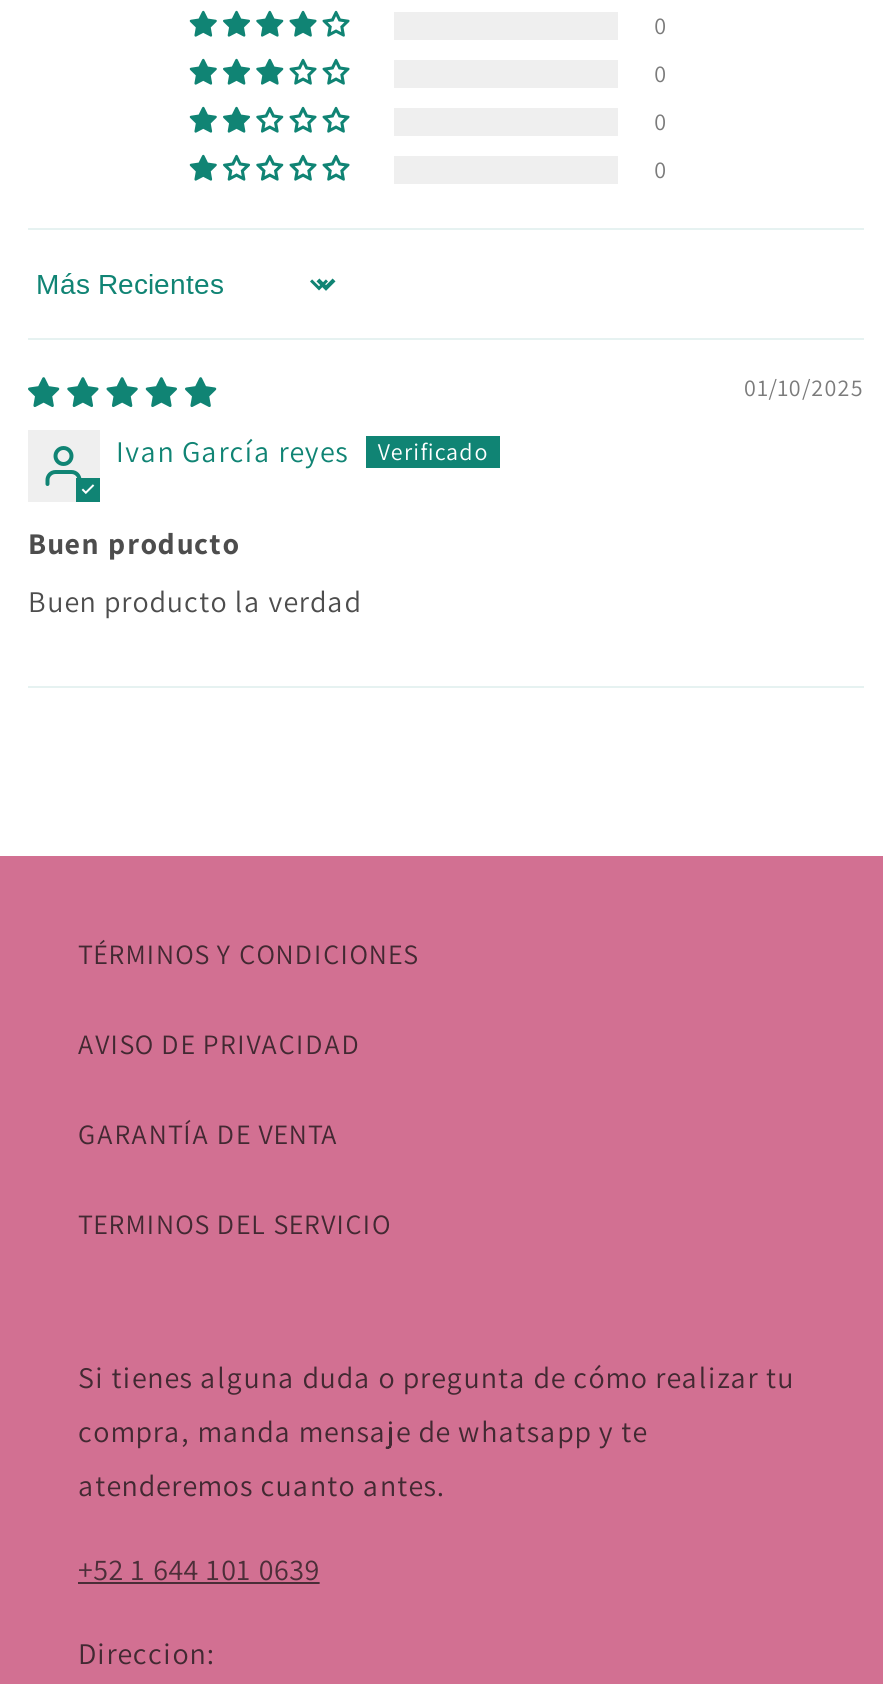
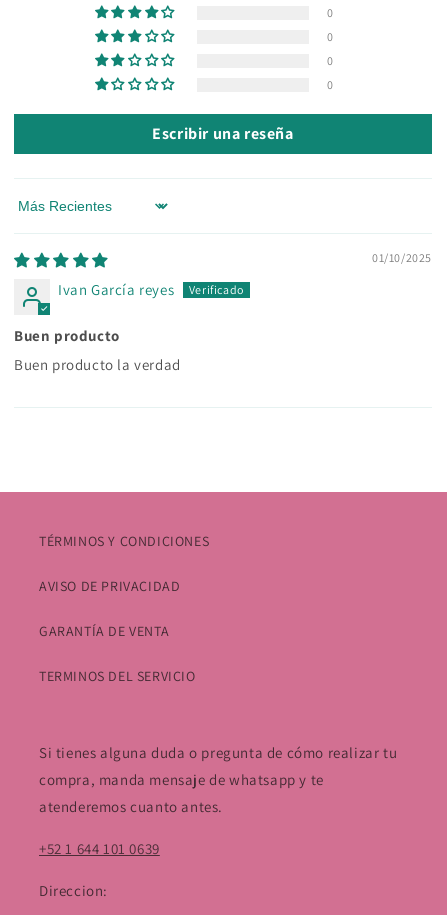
none -> [152,123,294,144] Escribir una reseña

